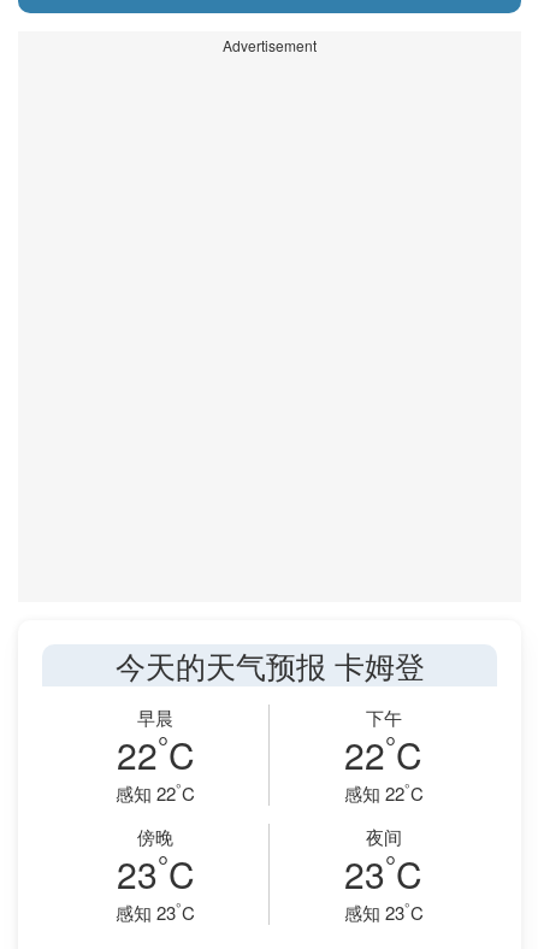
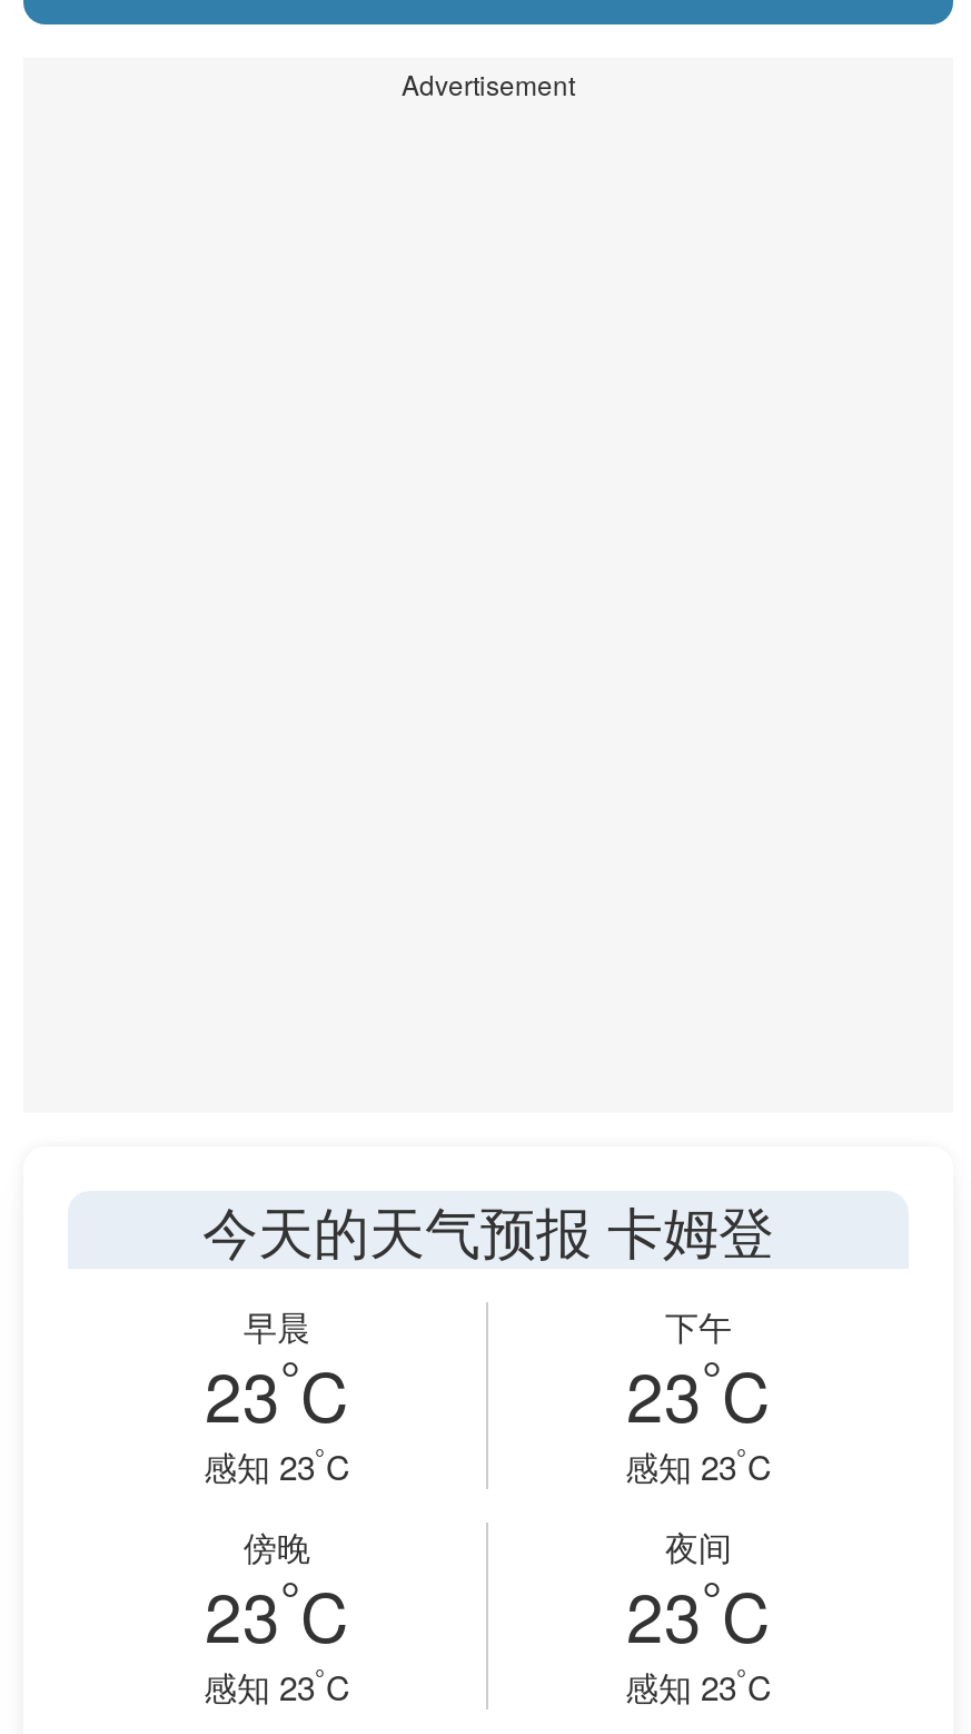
[116,725,194,780] 22°C -> [205,1340,349,1442] 23°C
[344,725,422,780] 22°C -> [626,1340,771,1442] 23°C
[116,778,195,806] 感知 22°C -> [204,1439,350,1489] 感知 23°C
[344,778,423,806] 感知 22°C -> [625,1439,772,1489] 感知 23°C

